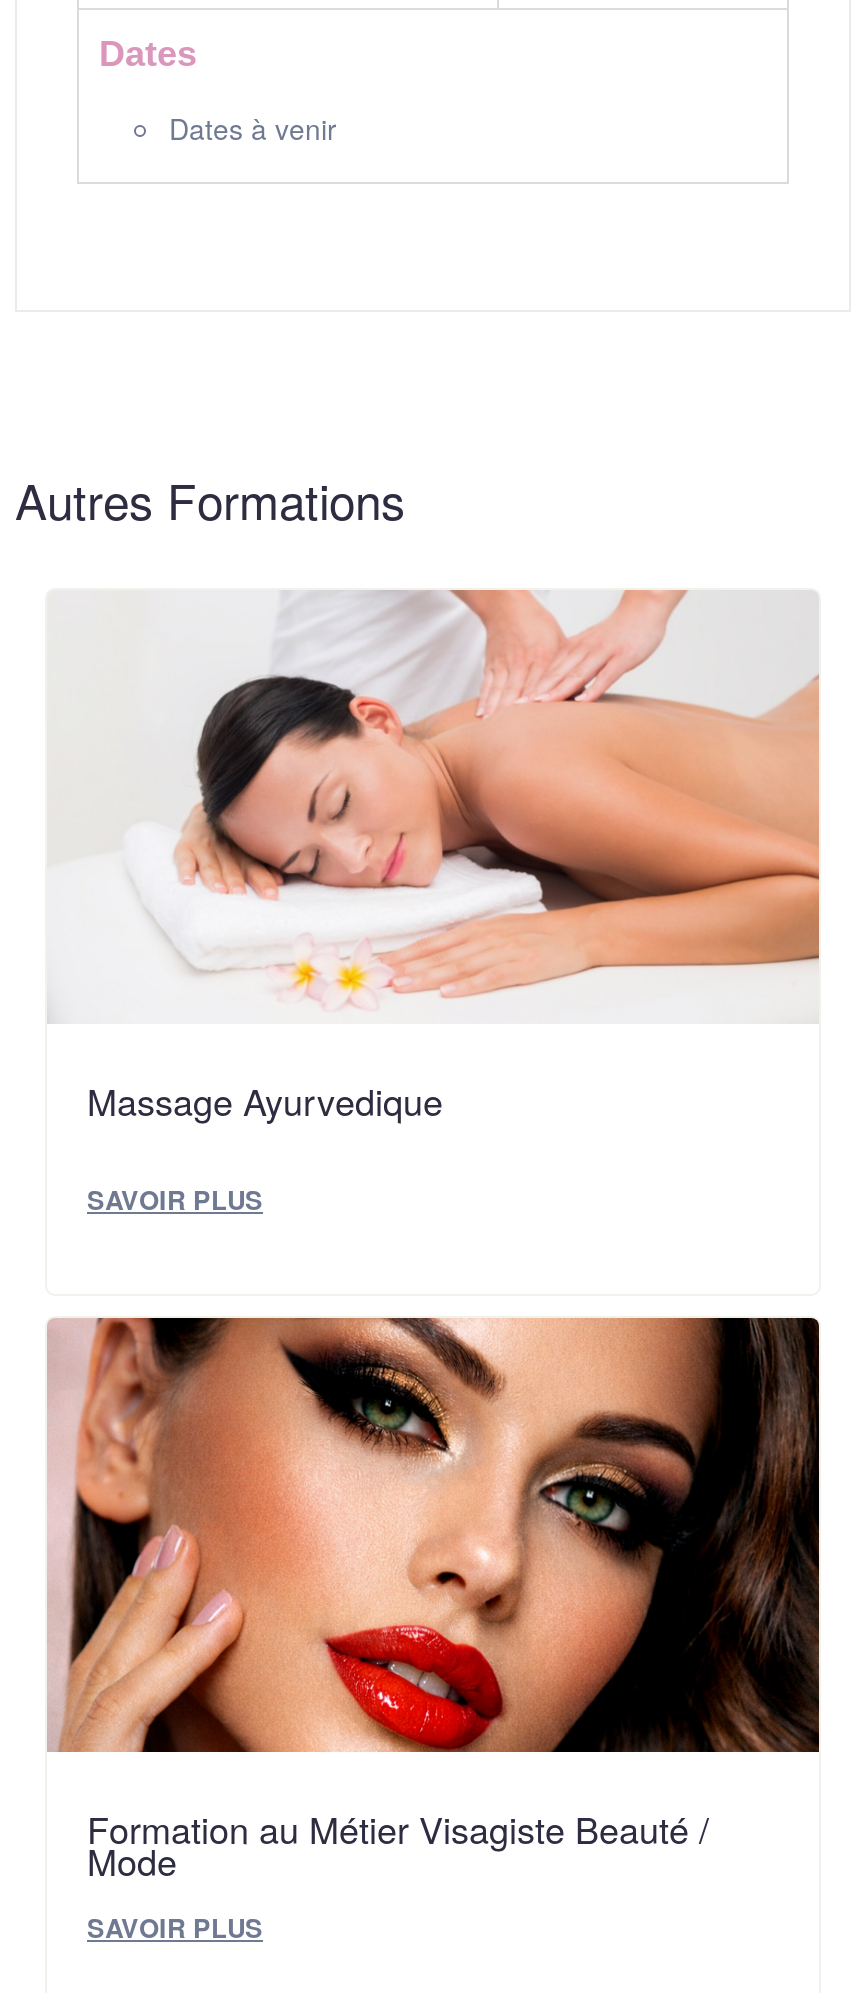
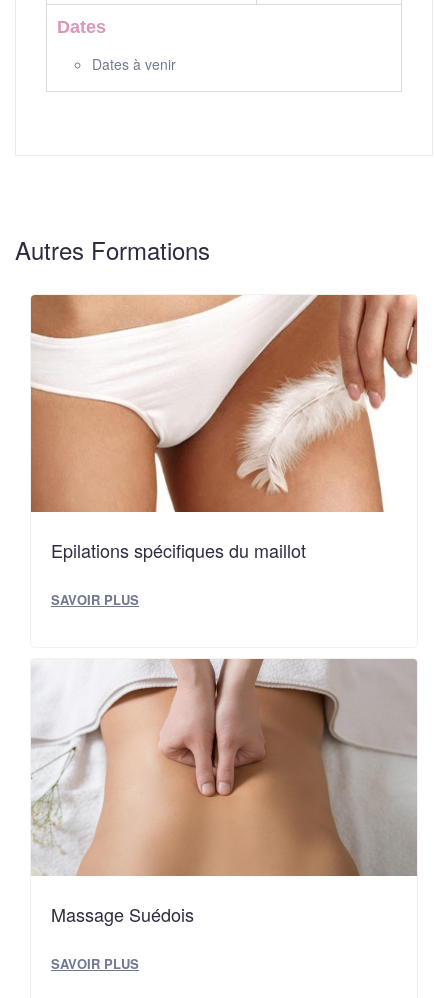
[47,588,821,1125] [image] | Massage Ayurvedique -> [30,294,418,563] [image] | Epilations spécifiques du maillot
[47,1316,821,1886] [image] | Formation au Métier Visagiste Beauté / | Mode -> [31,658,417,927] [image] | Massage Suédois

